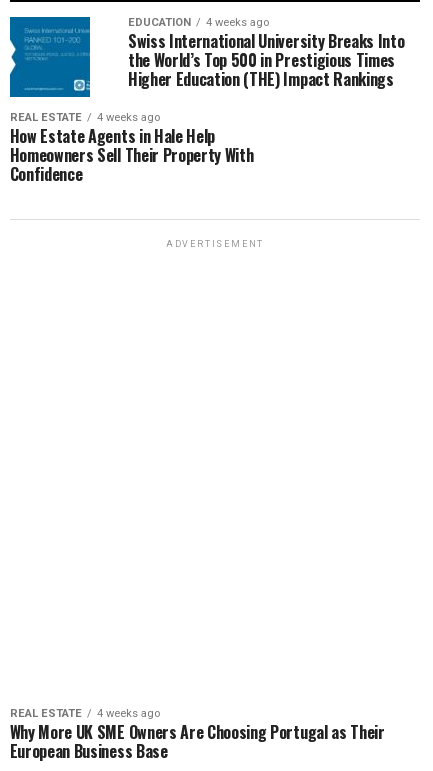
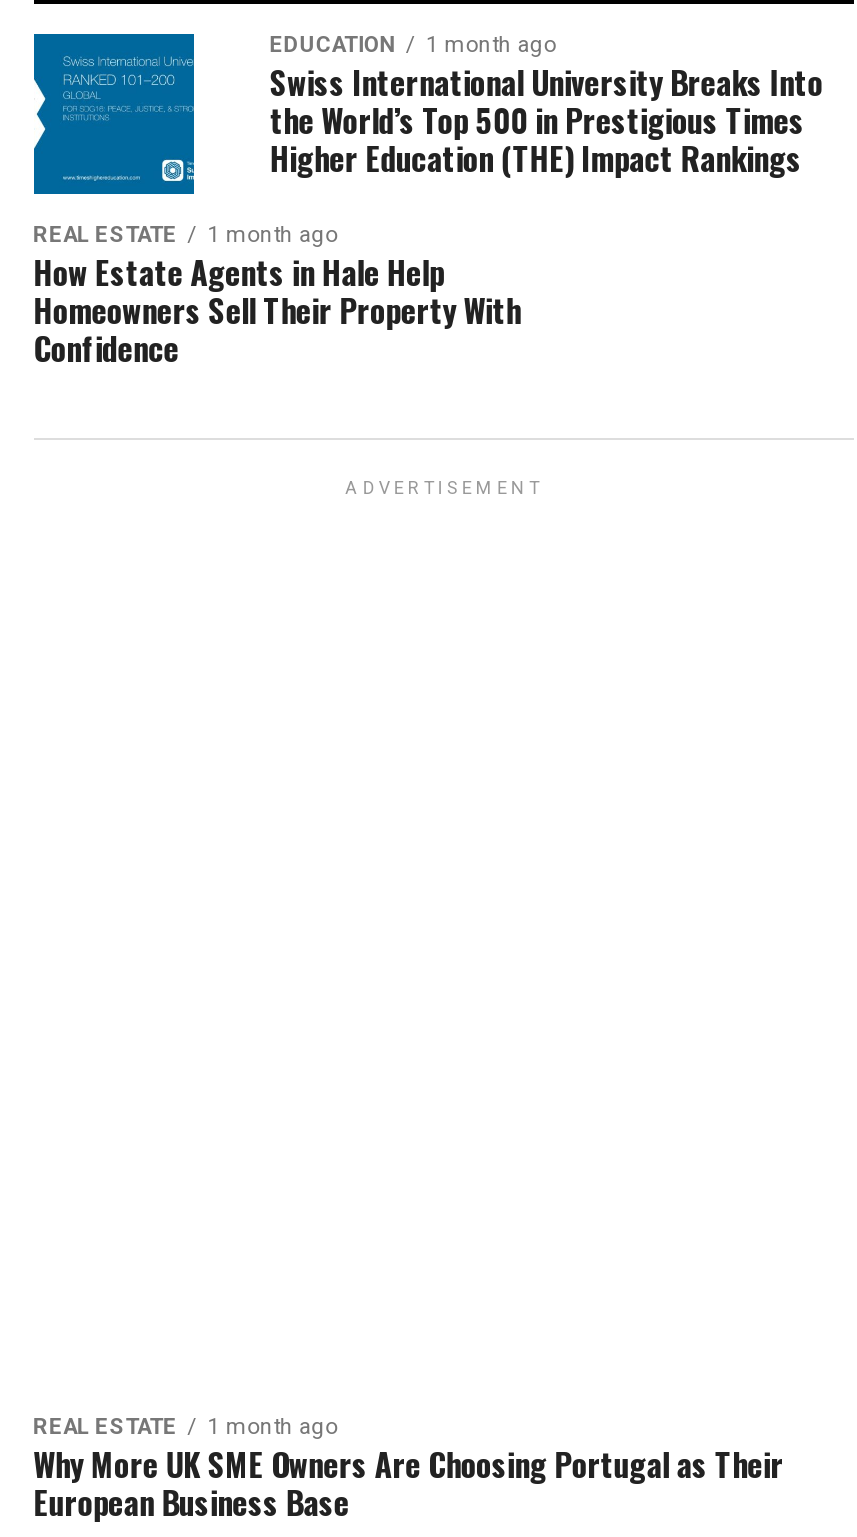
[128,16,269,29] EDUCATION 4 weeks ago -> [270,32,556,58] EDUCATION 1 month ago
[10,111,160,124] REAL ESTATE 4 weeks ago -> [33,222,337,248] REAL ESTATE 1 month ago
[10,707,160,720] REAL ESTATE 4 weeks ago -> [33,1414,337,1440] REAL ESTATE 1 month ago

